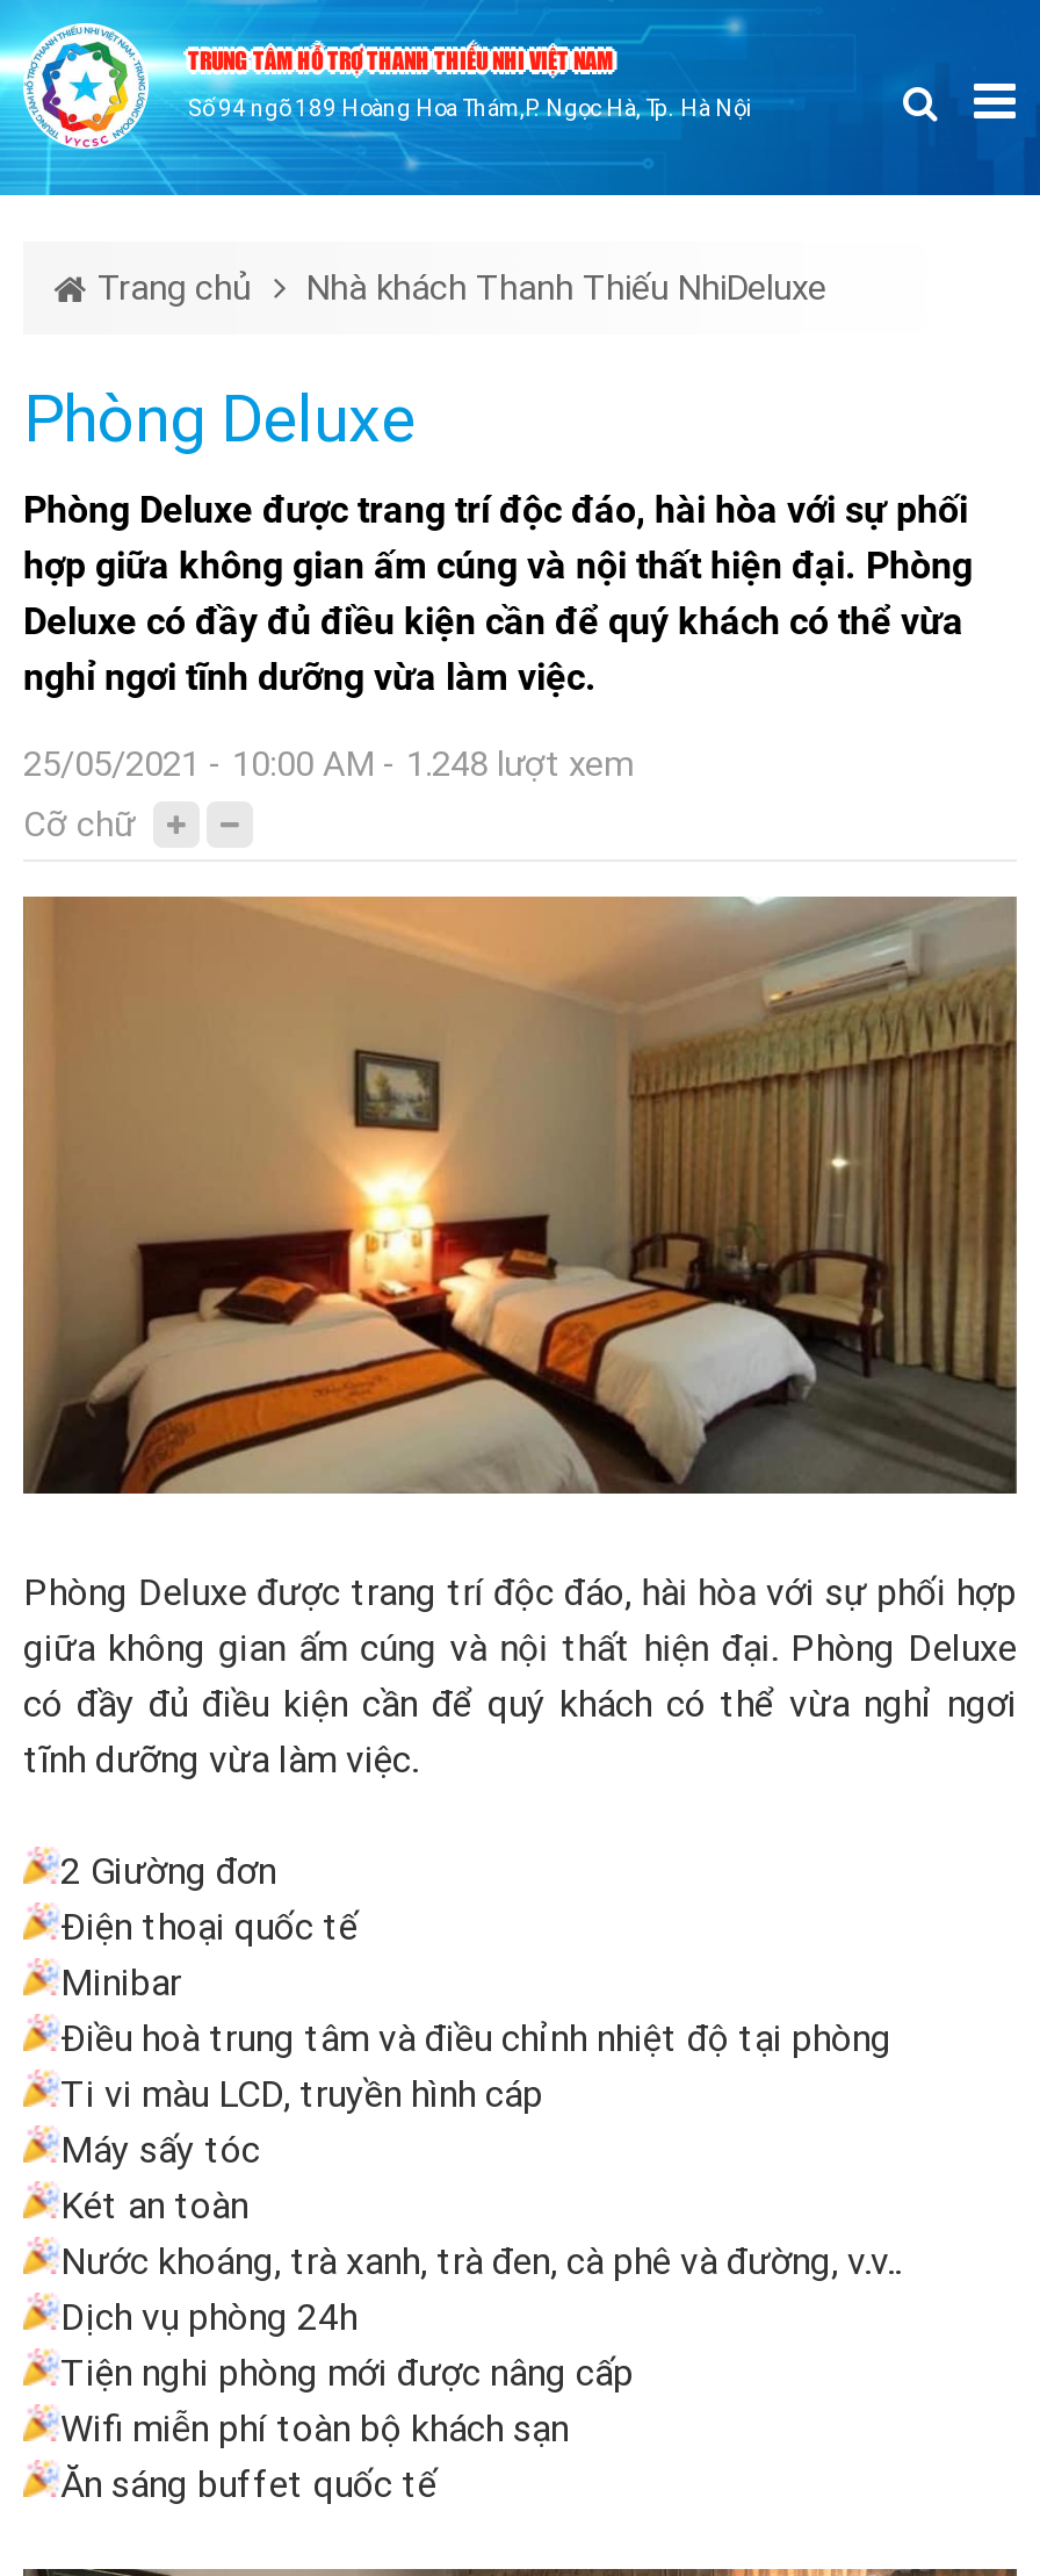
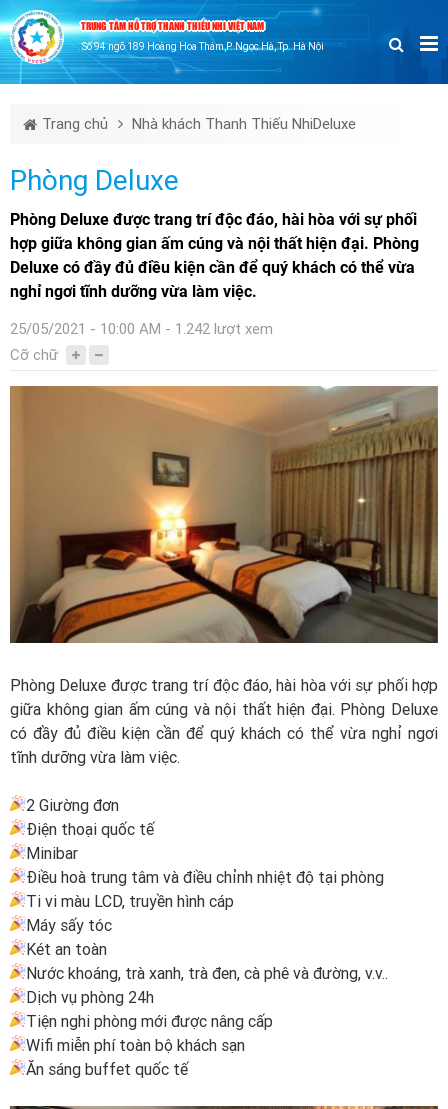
[23,743,634,785] 25/05/2021 - 10:00 AM - 1.248 lượt xem -> [10,320,273,338] 25/05/2021 - 10:00 AM - 1.242 lượt xem

